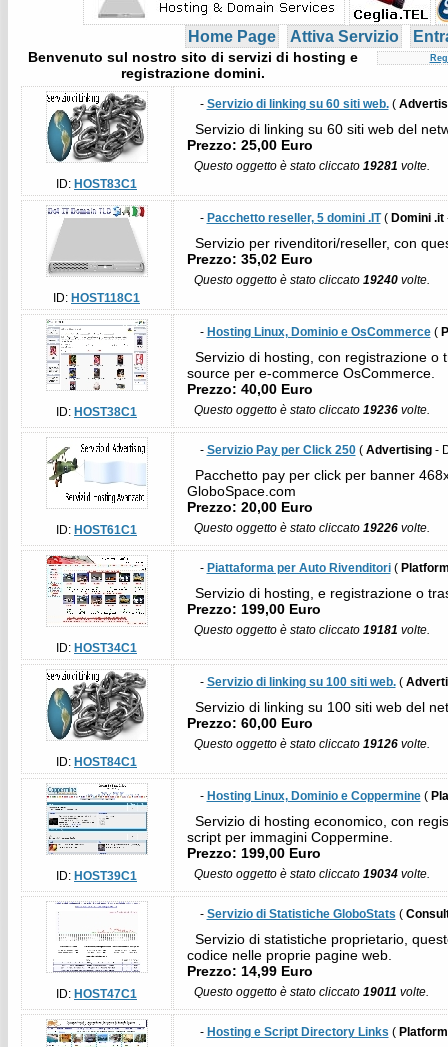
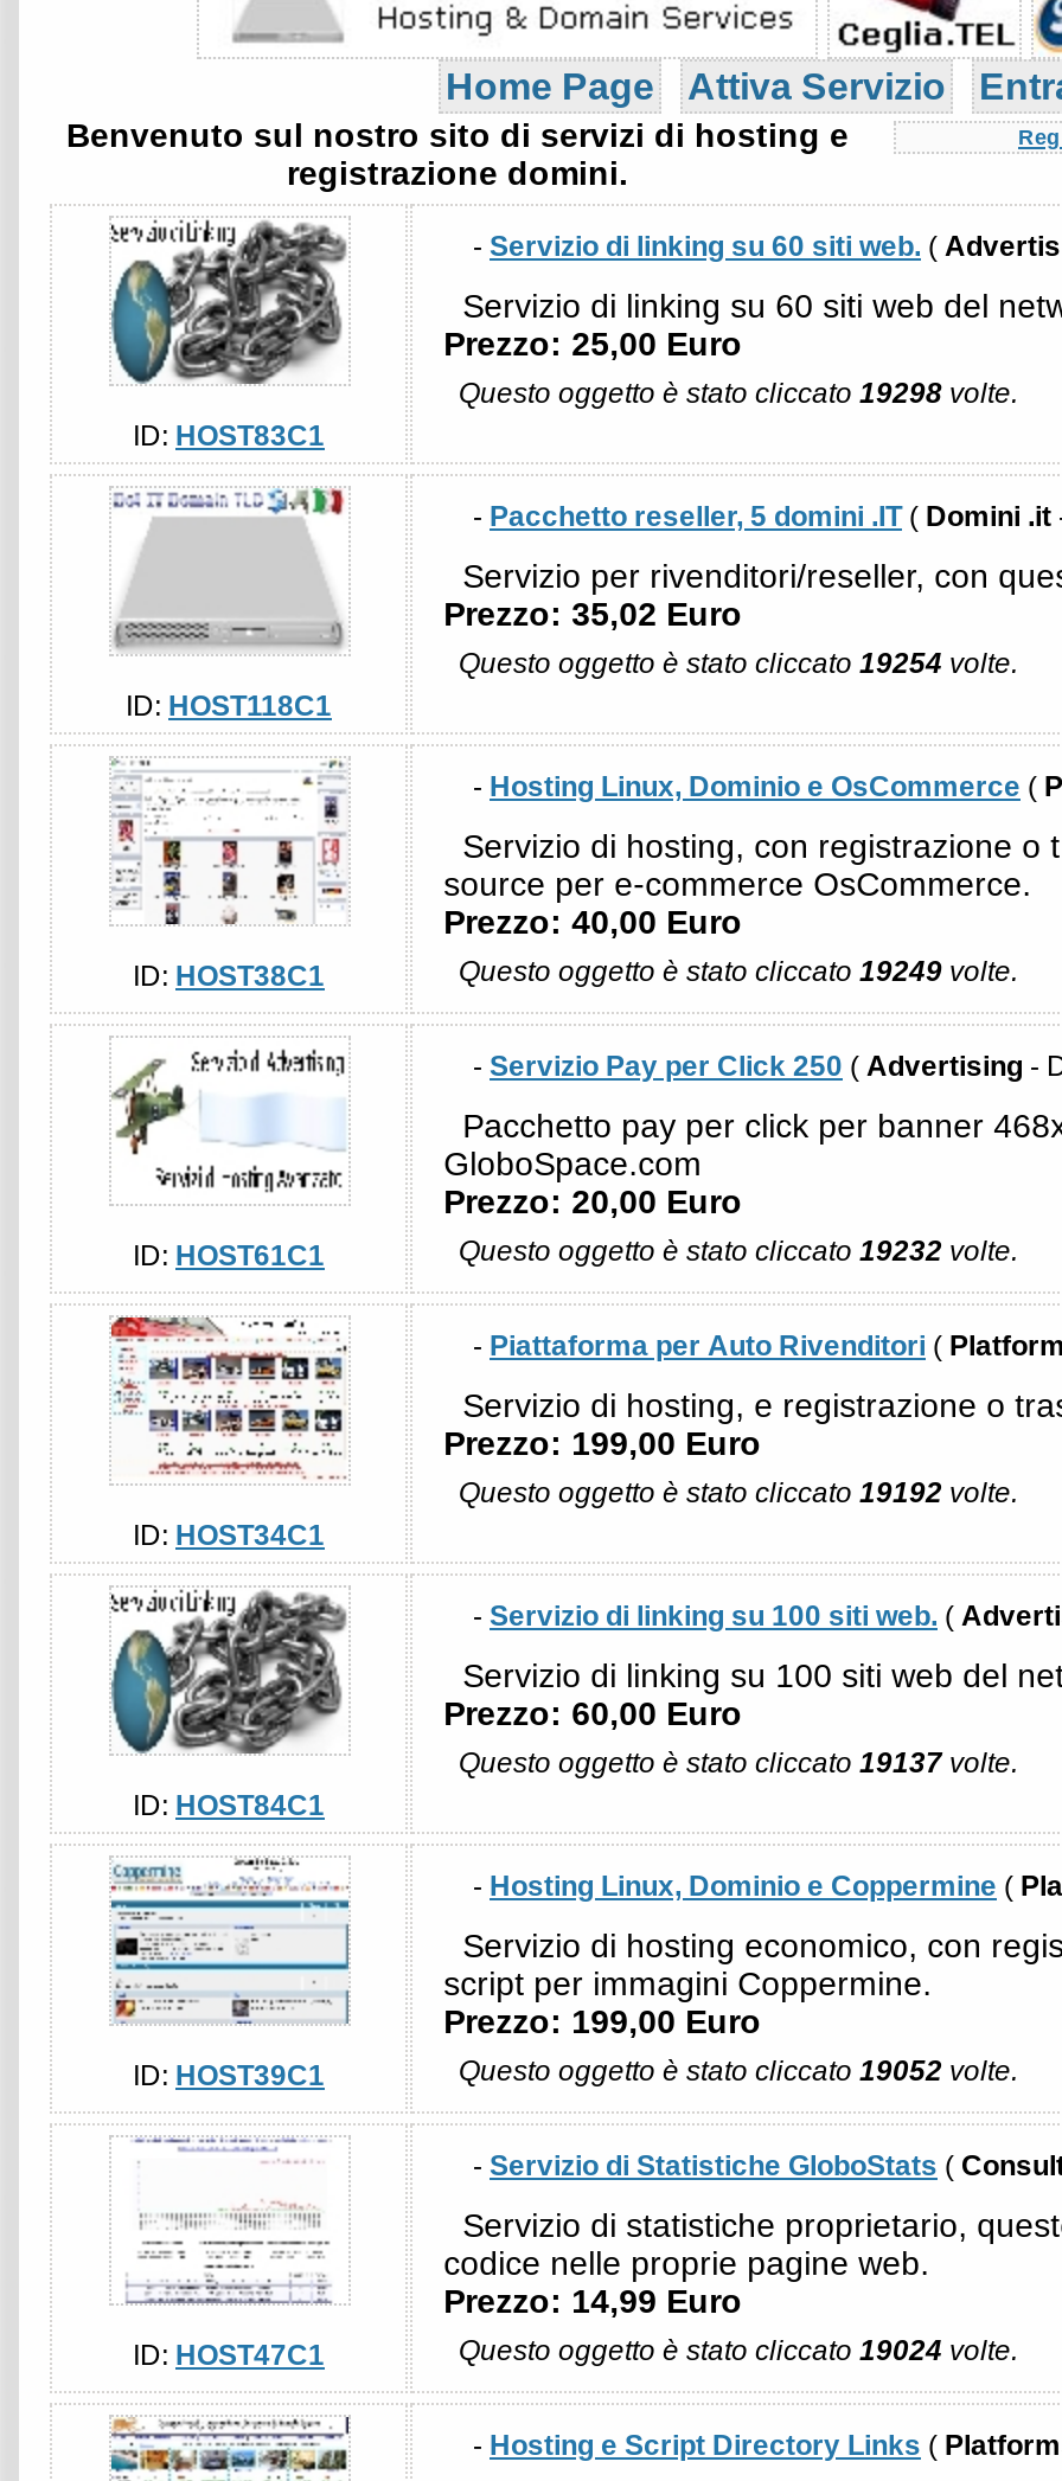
[193,159,429,173] Questo oggetto è stato cliccato 19281 volte. -> [459,377,1018,410] Questo oggetto è stato cliccato 19298 volte.
[193,273,429,287] Questo oggetto è stato cliccato 19240 volte. -> [459,647,1018,680] Questo oggetto è stato cliccato 19254 volte.
[193,403,429,417] Questo oggetto è stato cliccato 19236 volte. -> [459,955,1018,988] Questo oggetto è stato cliccato 19249 volte.
[193,521,429,535] Questo oggetto è stato cliccato 19226 volte. -> [459,1235,1018,1268] Questo oggetto è stato cliccato 19232 volte.
[193,623,429,637] Questo oggetto è stato cliccato 19181 volte. -> [459,1476,1018,1509] Questo oggetto è stato cliccato 19192 volte.
[193,737,429,751] Questo oggetto è stato cliccato 19126 volte. -> [459,1746,1018,1780] Questo oggetto è stato cliccato 19137 volte.
[193,867,429,881] Questo oggetto è stato cliccato 19034 volte. -> [459,2054,1018,2088] Questo oggetto è stato cliccato 19052 volte.
[193,985,428,999] Questo oggetto è stato cliccato 19011 volte. -> [459,2334,1018,2367] Questo oggetto è stato cliccato 19024 volte.

